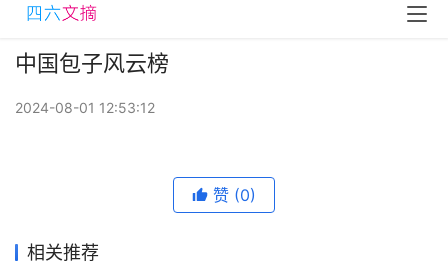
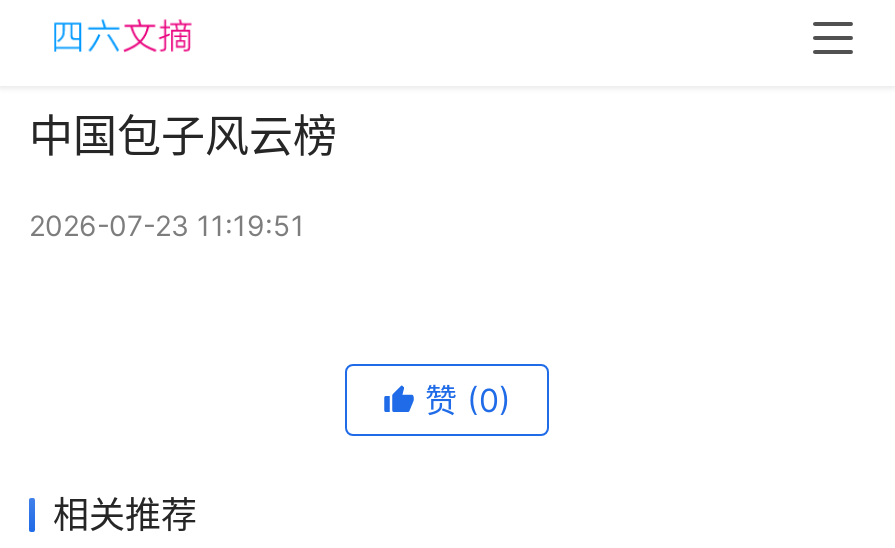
[15,99,155,116] 2024-08-01 12:53:12 -> [29,208,305,242] 2026-07-23 11:19:51

